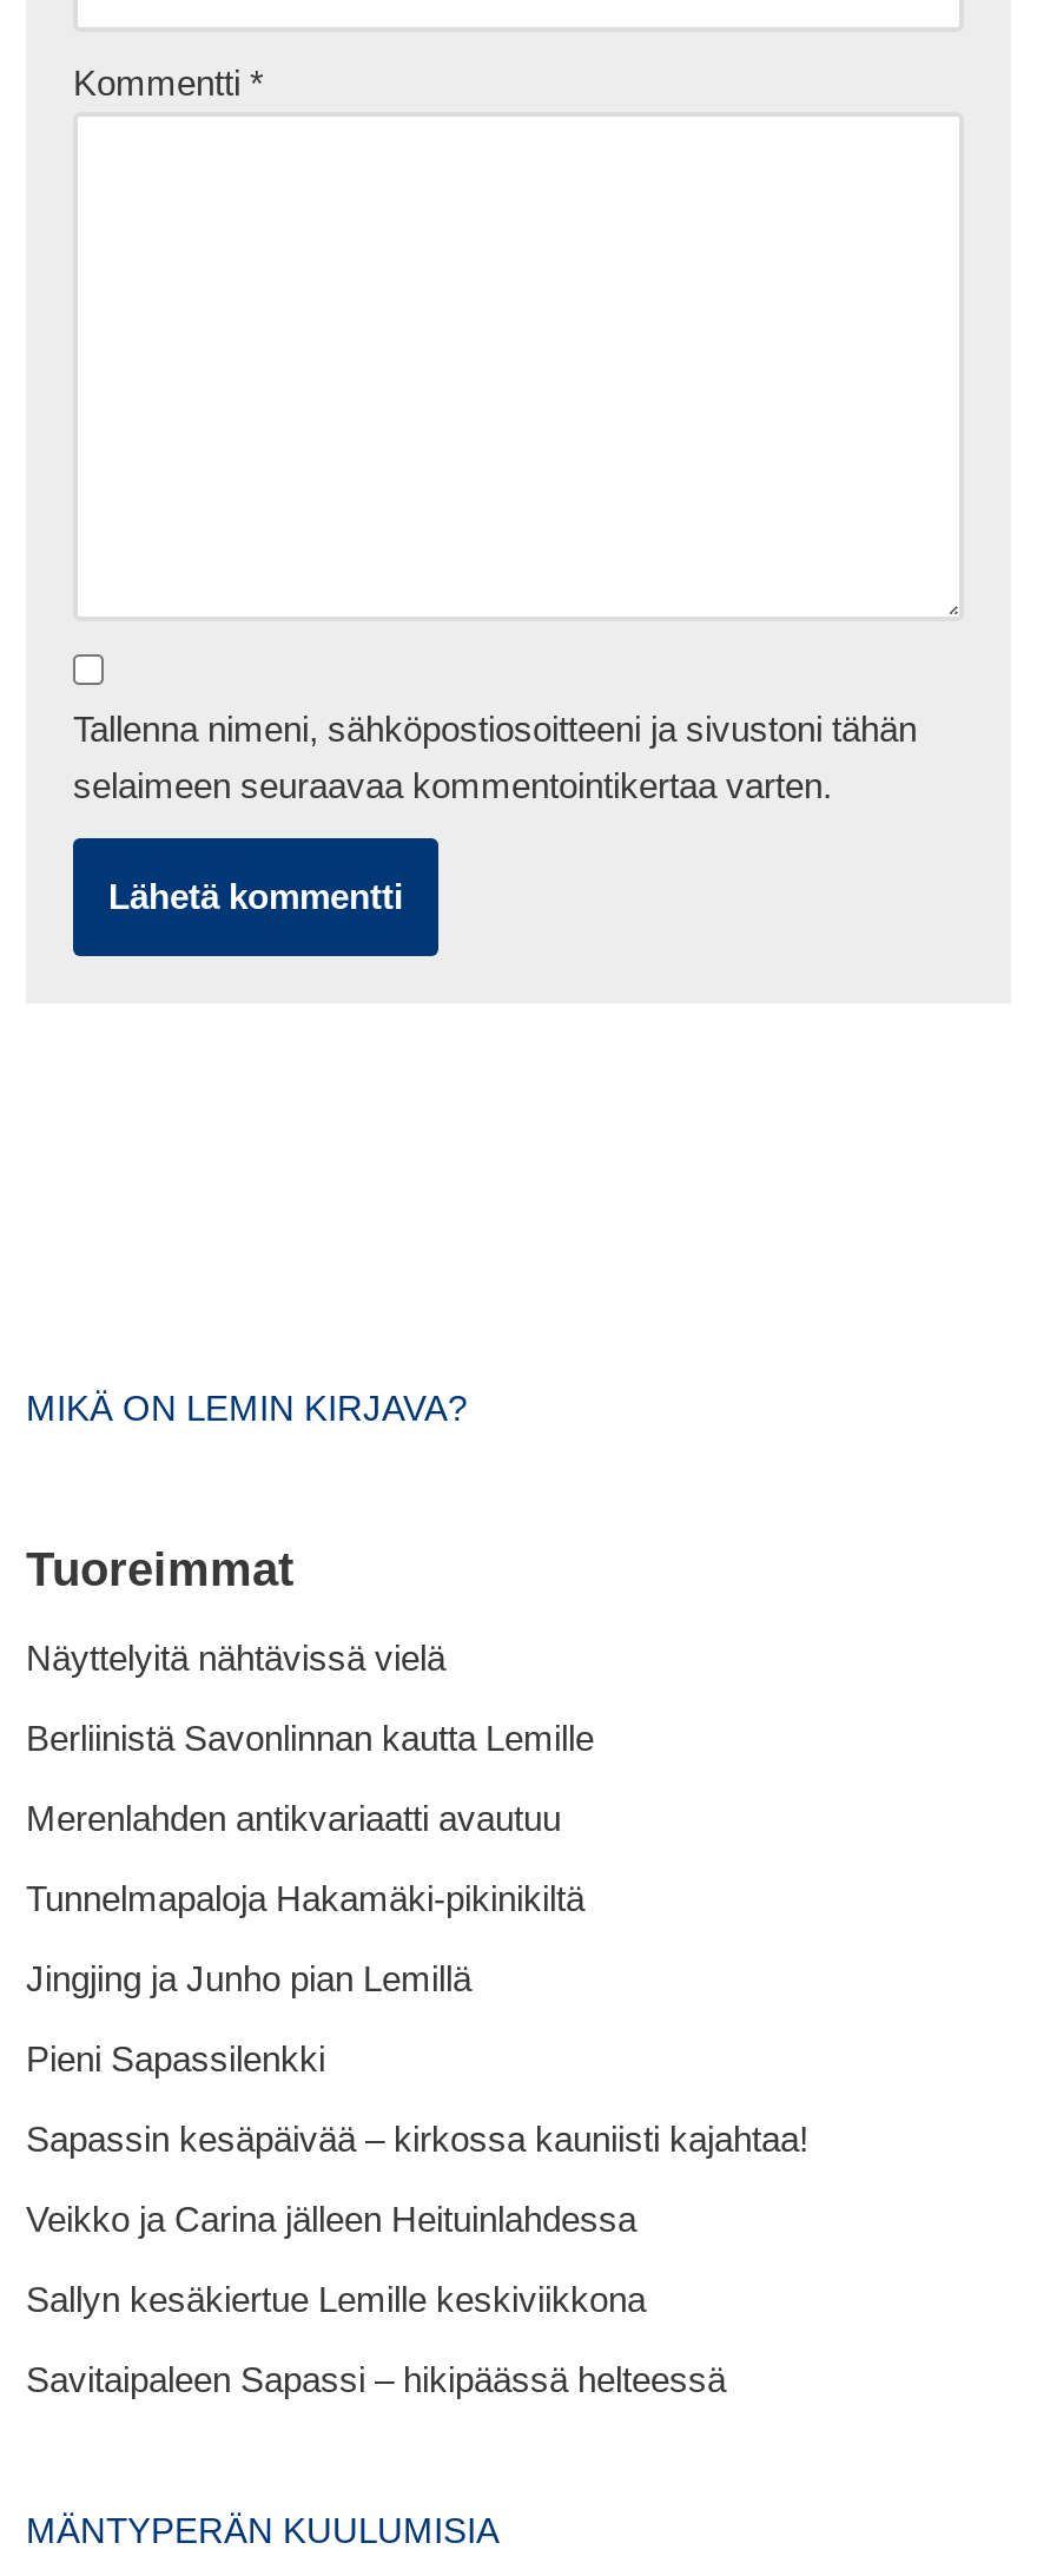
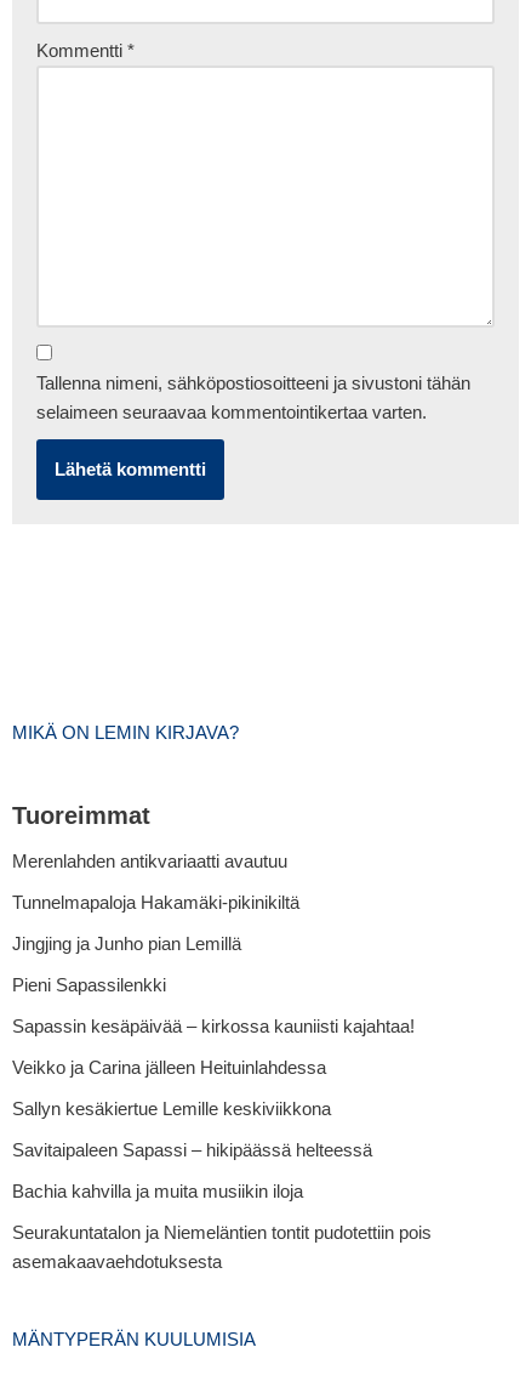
[26,1636,594,1757] Näyttelyitä nähtävissä vielä | Berliinistä Savonlinnan kautta Lemille -> none
moved [26,1797,808,2398] -> [12,850,415,1159]: Merenlahden antikvariaatti avautuu | Tunnelmapaloja Hakamäki-pikinikiltä | Jingjing ja Junho pian Lemillä | Pieni Sapassilenkki | Sapassin kesäpäivää – kirkossa kauniisti kajahtaa! | Veikko ja Carina jälleen Heituinlahdessa | Sallyn kesäkiertue Lemille keskiviikkona | Savitaipaleen Sapassi – hikipäässä helteessä
none -> [12,1180,432,1271] Bachia kahvilla ja muita musiikin iloja | Seurakuntatalon ja Niemeläntien tontit pudotettiin pois | asemakaavaehdotuksesta

